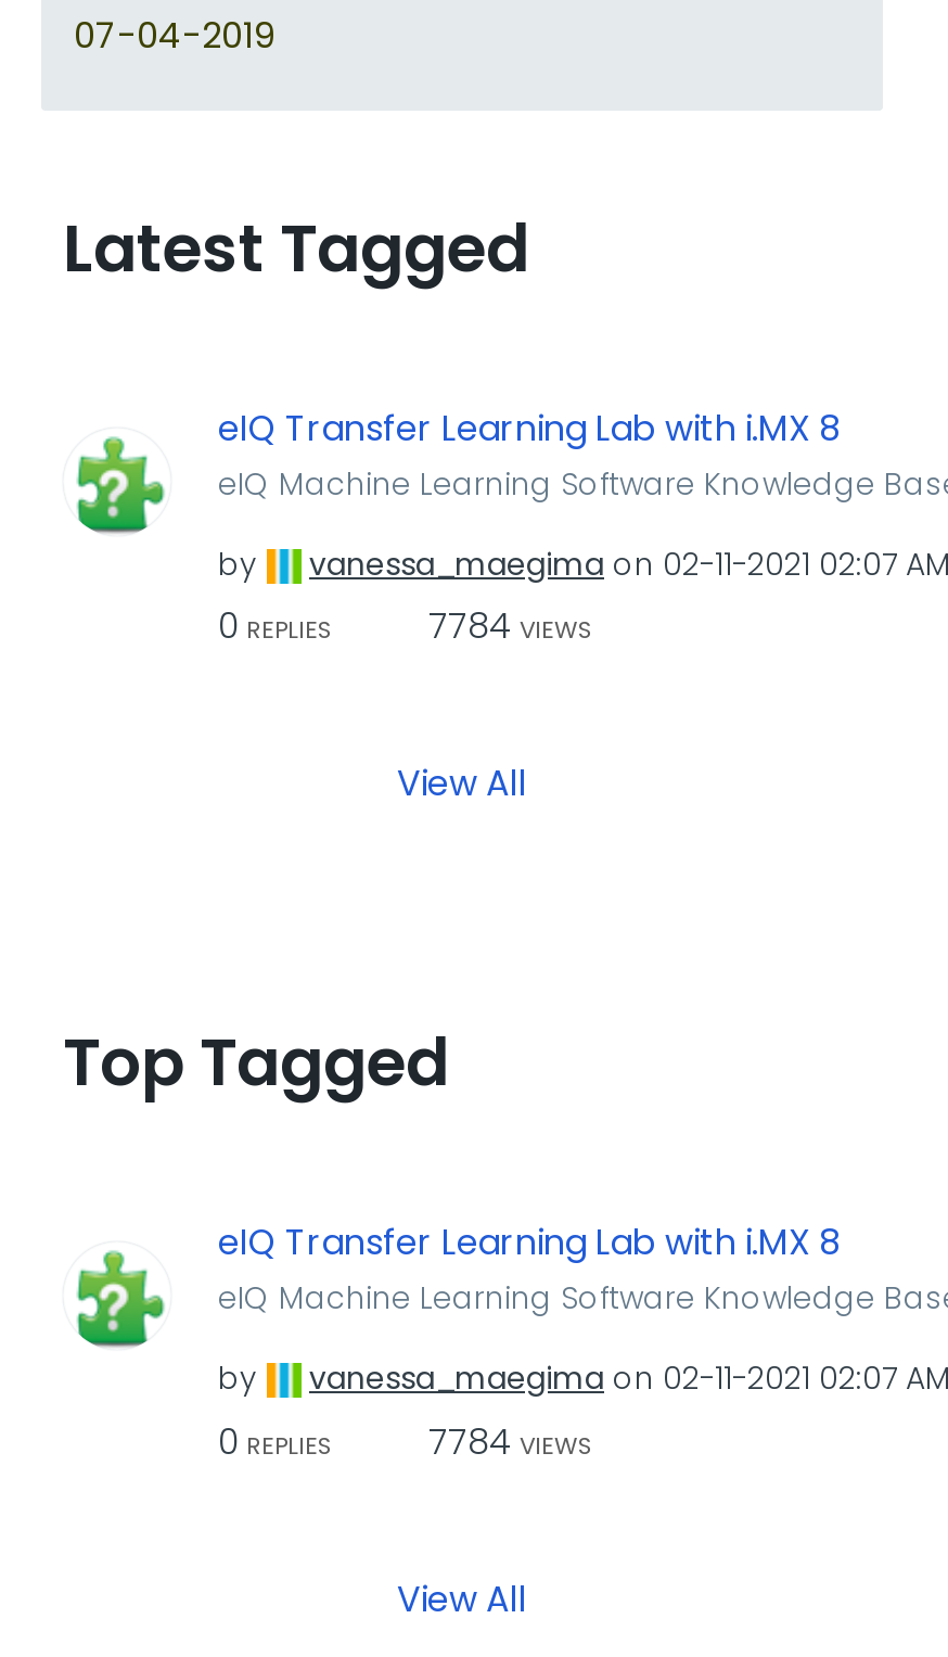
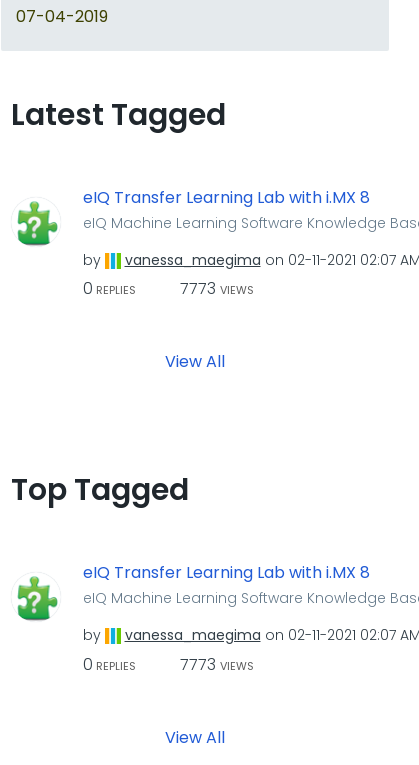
[428,601,593,651] 7784 VIEWS -> [179,277,253,300] 7773 VIEWS
[428,1416,593,1466] 7784 VIEWS -> [179,652,253,675] 7773 VIEWS

